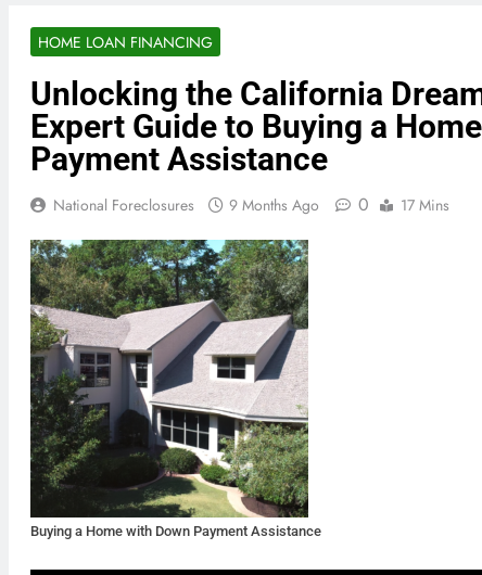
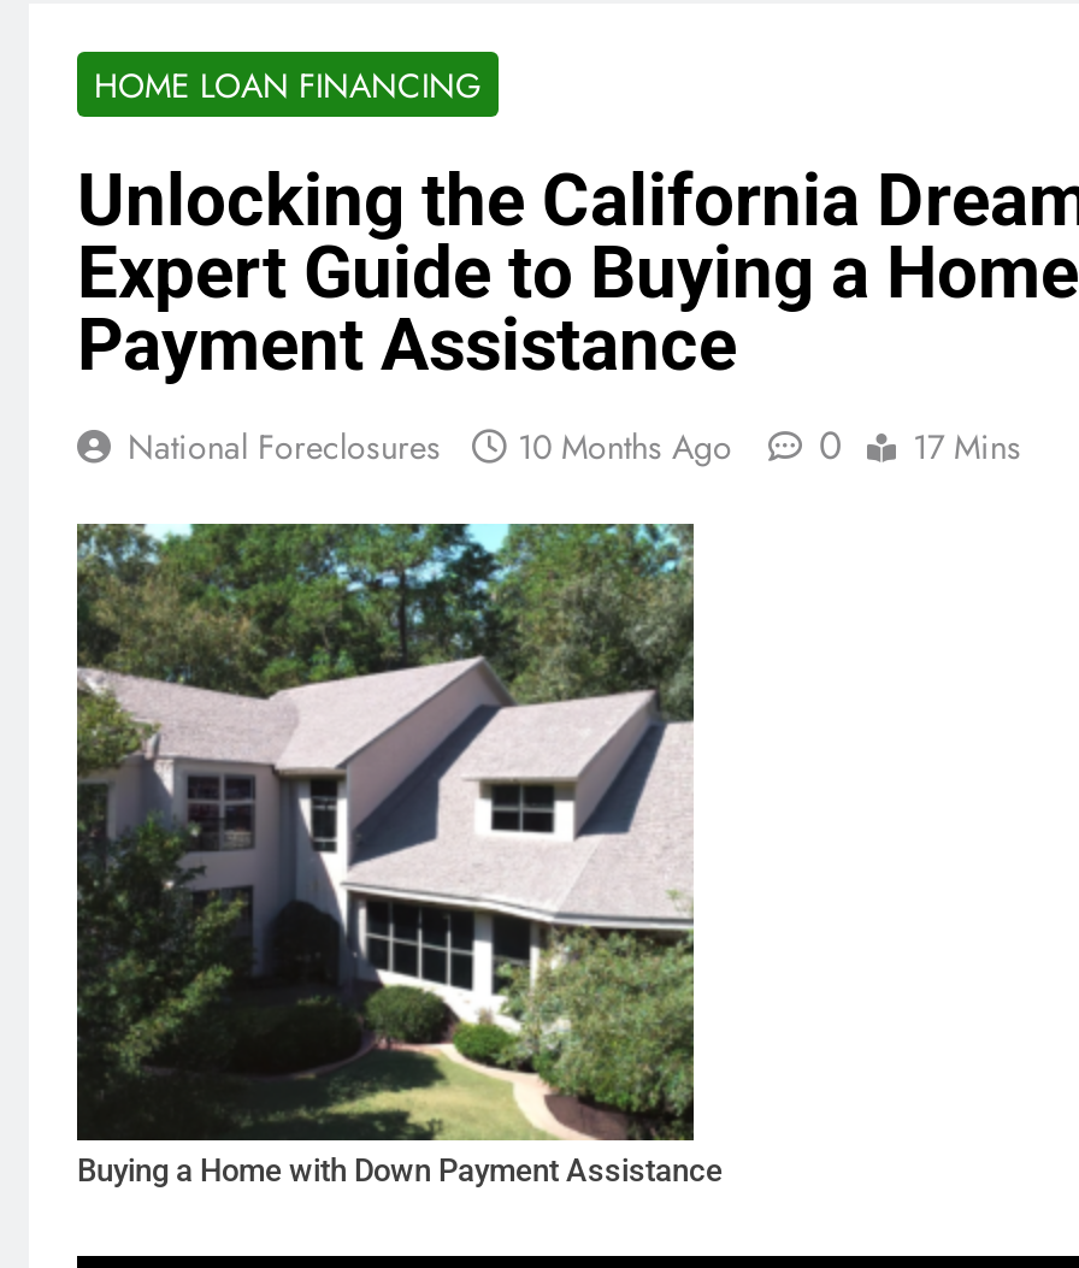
[53,192,449,217] National Foreclosures 9 Months Ago 0 17 Mins -> [128,417,1021,472] National Foreclosures 10 Months Ago 0 17 Mins

